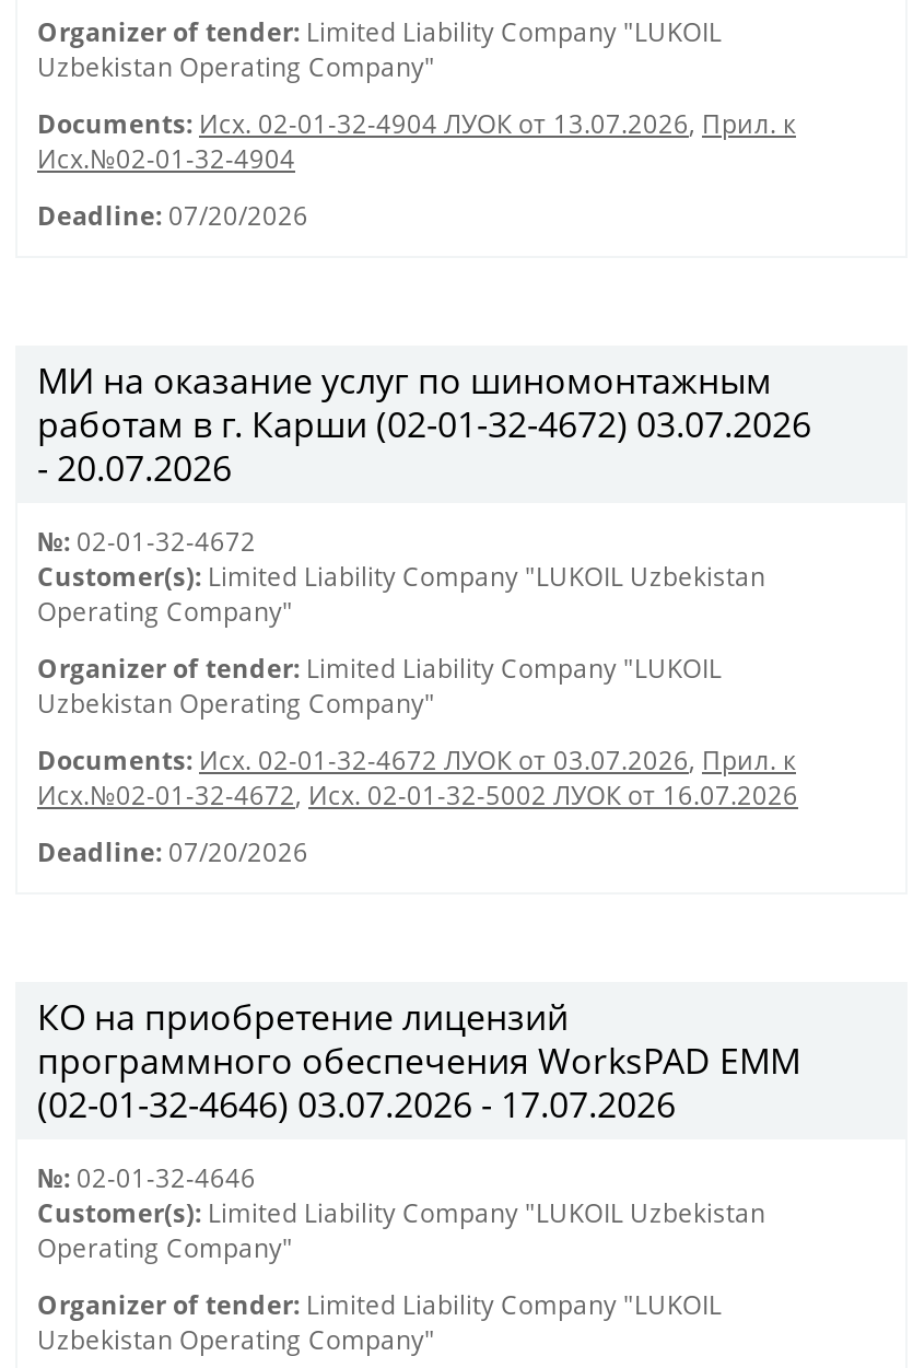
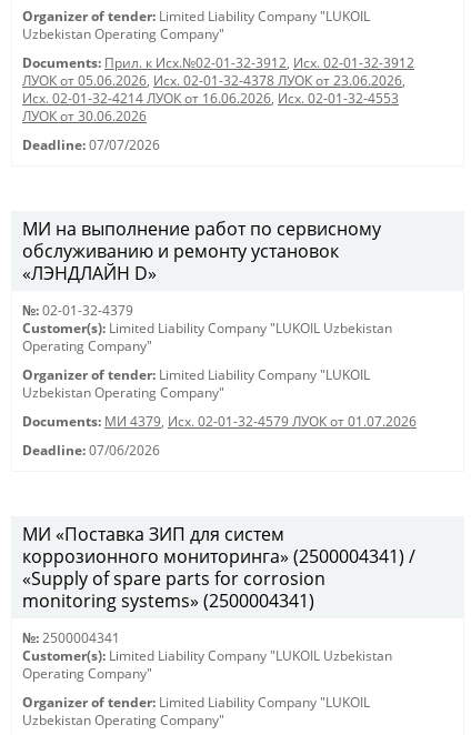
[37,107,796,175] Documents: Исх. 02-01-32-4904 ЛУОК от 13.07.2026, Прил. к | Исх.№02-01-32-4904 -> [22,54,414,124] Documents: Прил. к Исх.№02-01-32-3912, Исх. 02-01-32-3912 | ЛУОК от 05.06.2026, Исх. 02-01-32-4378 ЛУОК от 23.06.2026, | Исх. 02-01-32-4214 ЛУОК от 16.06.2026, Исх. 02-01-32-4553 | ЛУОК от 30.06.2026
[37,199,308,232] Deadline: 07/20/2026 -> [22,137,160,153] Deadline: 07/07/2026
[37,356,811,492] МИ на оказание услуг по шиномонтажным | работам в г. Карши (02-01-32-4672) 03.07.2026 | - 20.07.2026 -> [22,217,381,285] МИ на выполнение работ по сервисному | обслуживанию и ремонту установок | «ЛЭНДЛАЙН D»
[37,525,256,558] №: 02-01-32-4672 -> [22,302,133,319] №: 02-01-32-4379
[37,744,798,811] Documents: Исх. 02-01-32-4672 ЛУОК от 03.07.2026, Прил. к | Исх.№02-01-32-4672, Исх. 02-01-32-5002 ЛУОК от 16.07.2026 -> [22,413,417,430] Documents: МИ 4379, Исх. 02-01-32-4579 ЛУОК от 01.07.2026
[37,835,308,868] Deadline: 07/20/2026 -> [22,442,160,459] Deadline: 07/06/2026
[37,993,800,1129] КО на приобретение лицензий | программного обеспечения WorksPAD EMM | (02-01-32-4646) 03.07.2026 - 17.07.2026 -> [22,522,415,613] МИ «Поставка ЗИП для систем | коррозионного мониторинга» (2500004341) / | «Supply of spare parts for corrosion | monitoring systems» (2500004341)
[37,1161,256,1194] №: 02-01-32-4646 -> [22,630,120,646] №: 2500004341

